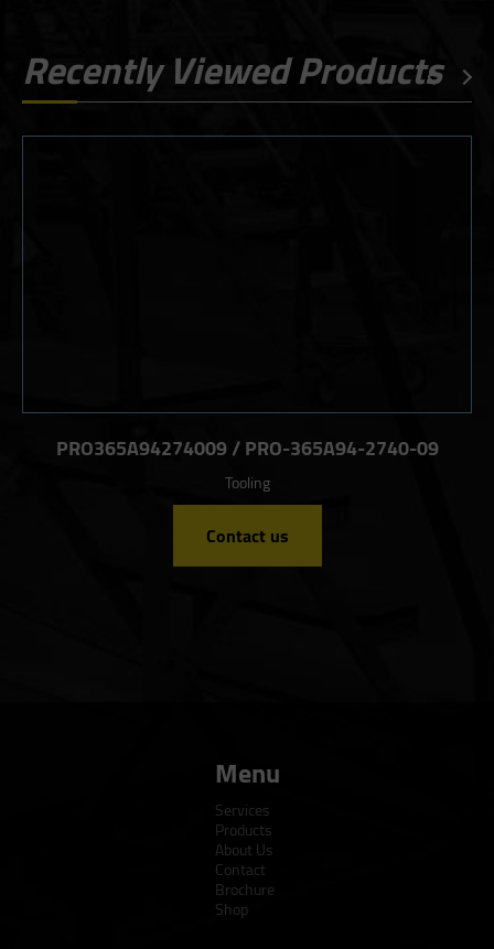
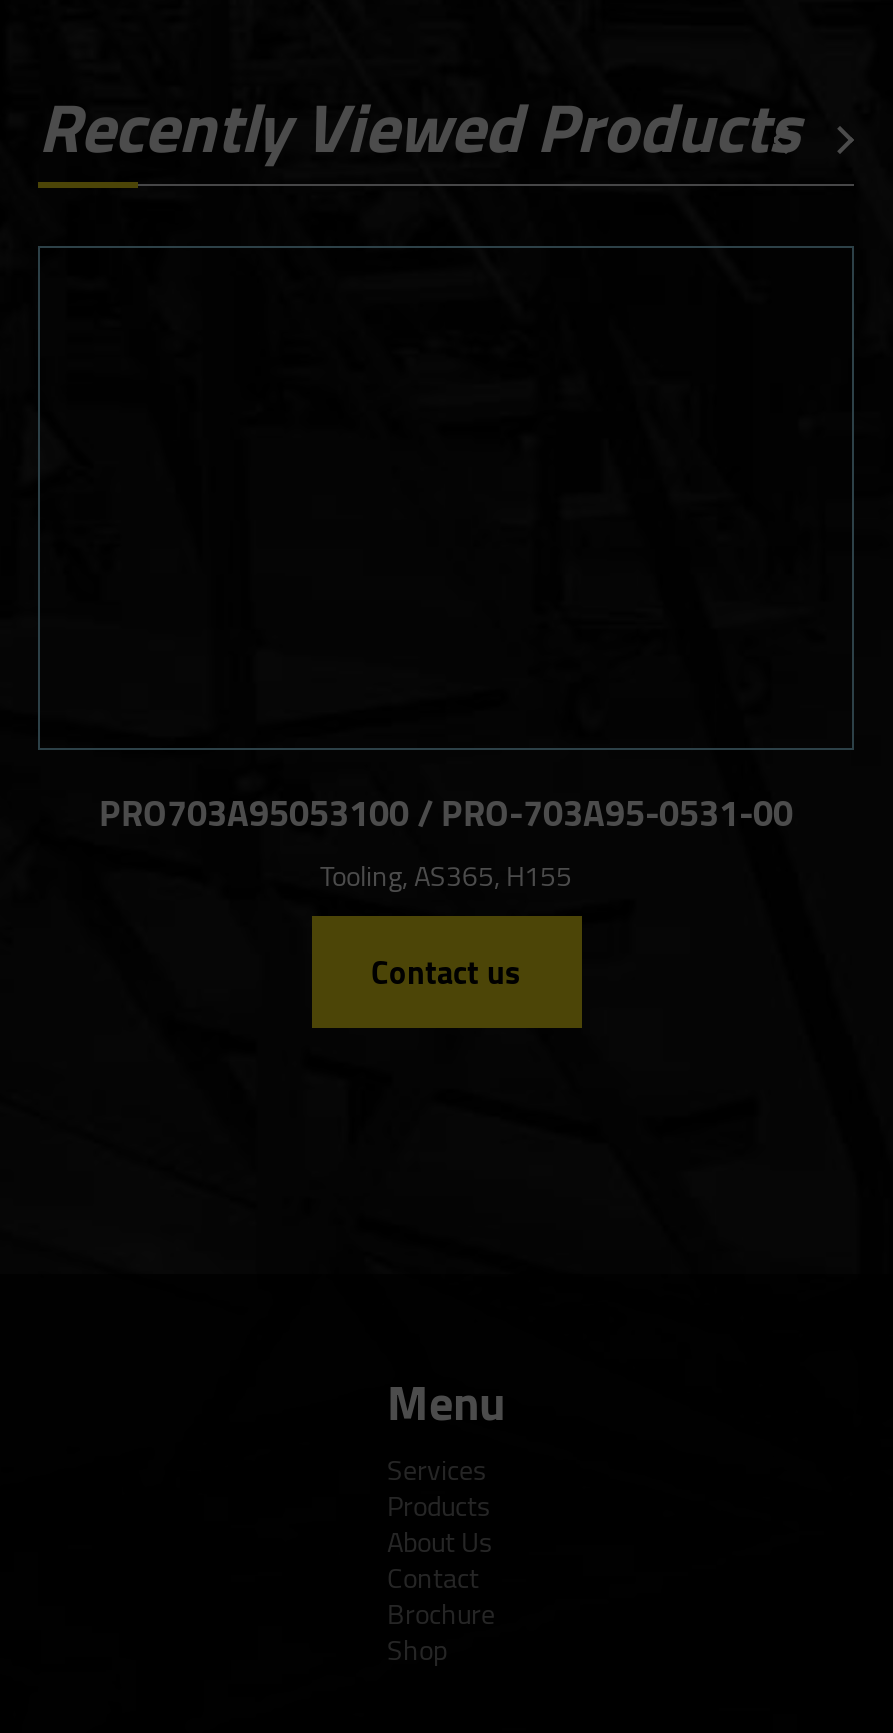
[56,430,438,497] PRO365A94274009 / PRO-365A94-2740-09 | Tooling -> [99,780,793,902] PRO703A95053100 / PRO-703A95-0531-00 | Tooling, AS365, H155

